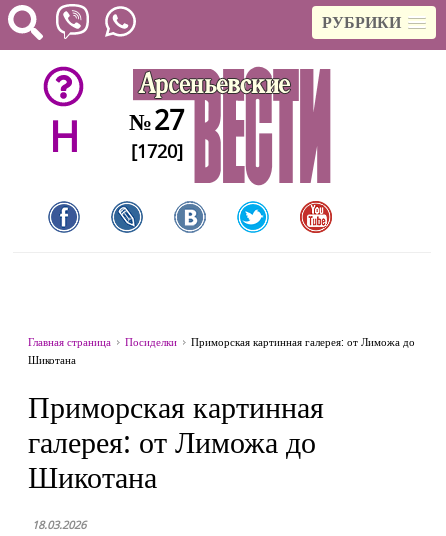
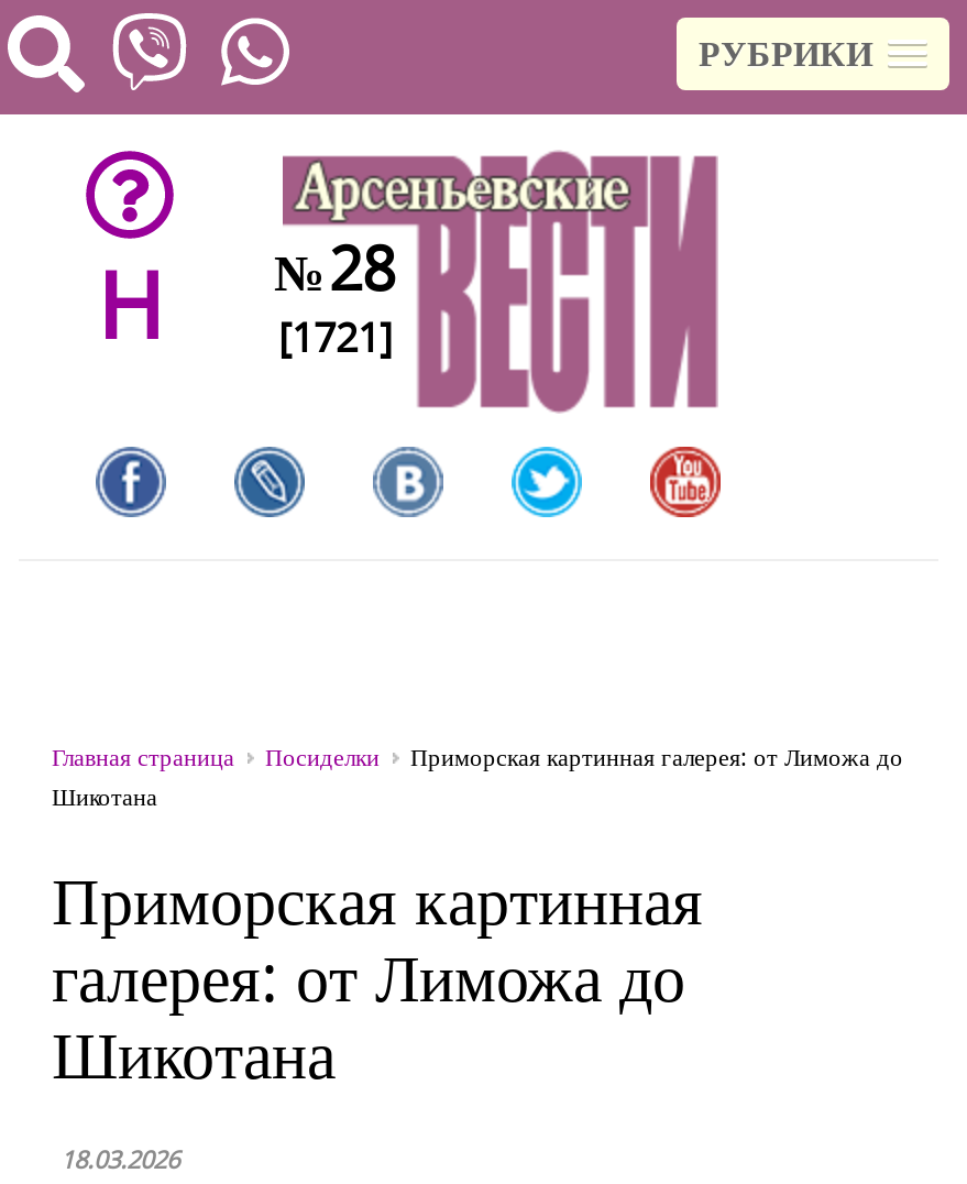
[48,101,184,164] H № 27 -> [97,227,395,365] H № 28
[131,139,183,163] [1720] -> [278,310,393,363] [1721]

